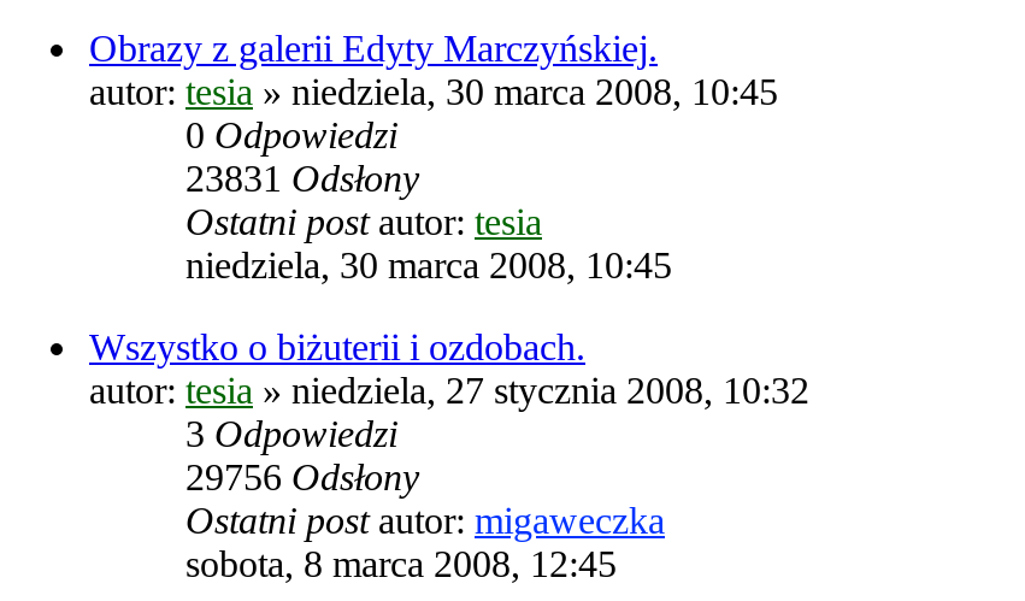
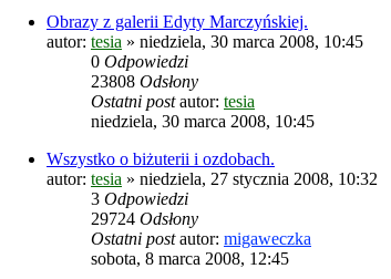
[185,157,419,198] 23831 Odsłony -> [91,72,198,90] 23808 Odsłony
[185,456,419,497] 29756 Odsłony -> [91,209,198,228] 29724 Odsłony

